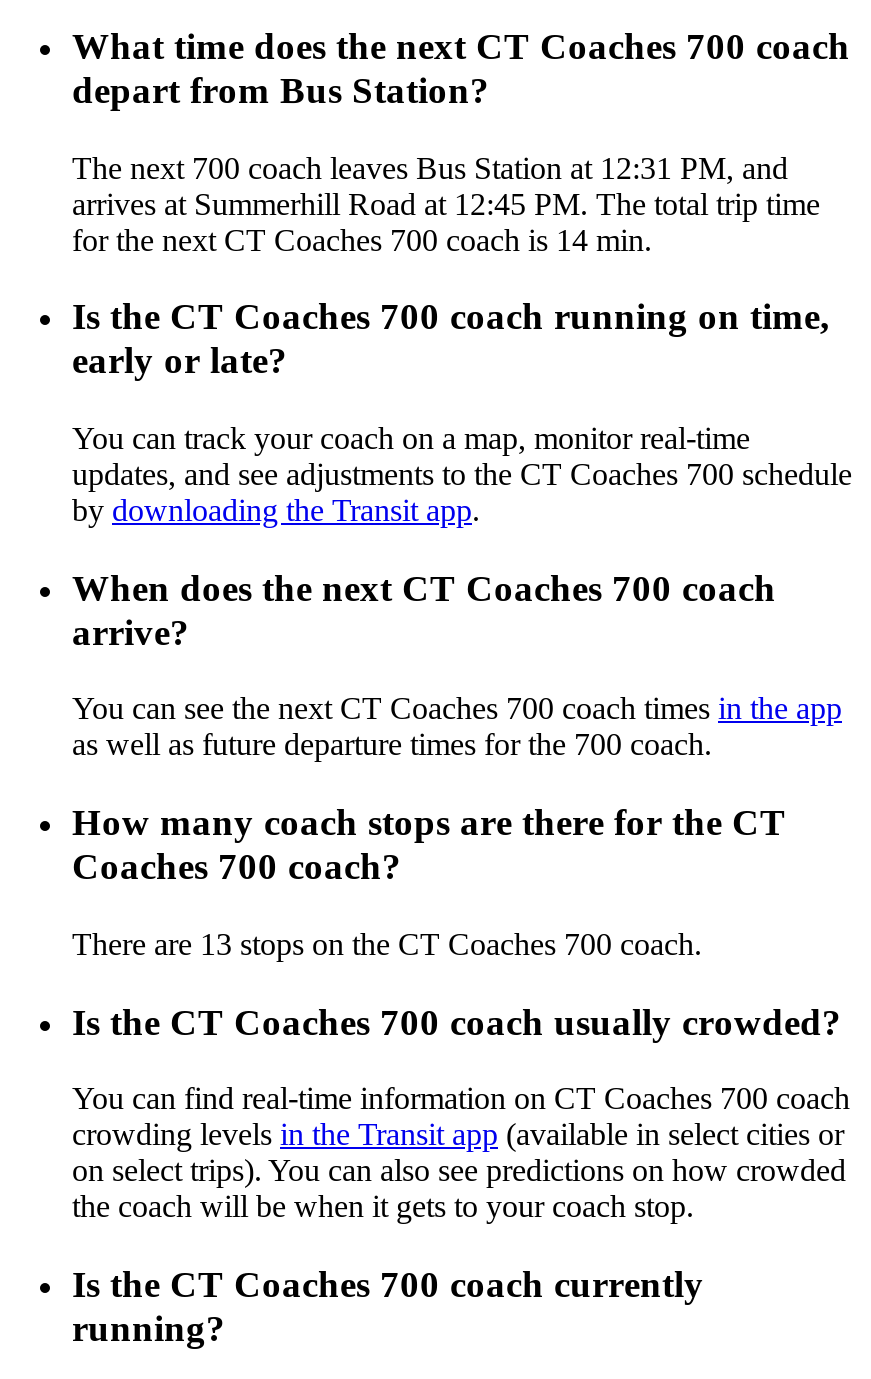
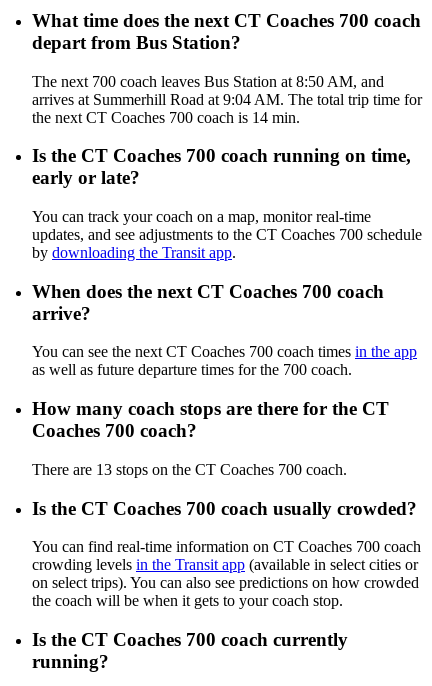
[72,150,820,256] The next 700 coach leaves Bus Station at 12:31 PM, and | arrives at Summerhill Road at 12:45 PM. The total trip time | for the next CT Coaches 700 coach is 14 min. -> [32,72,422,125] The next 700 coach leaves Bus Station at 8:50 AM, and | arrives at Summerhill Road at 9:04 AM. The total trip time for | the next CT Coaches 700 coach is 14 min.

